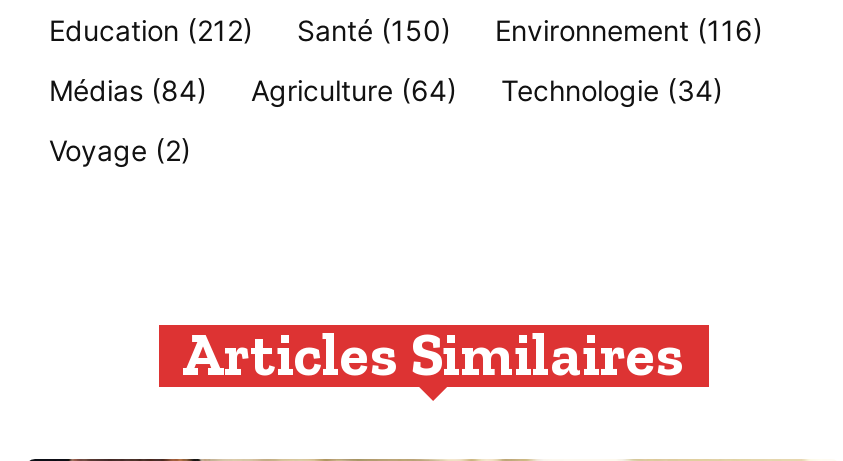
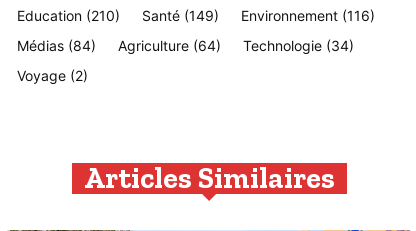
[49,13,253,47] Education (212) -> [17,7,120,24] Education (210)
[297,13,451,47] Santé (150) -> [142,7,219,24] Santé (149)

